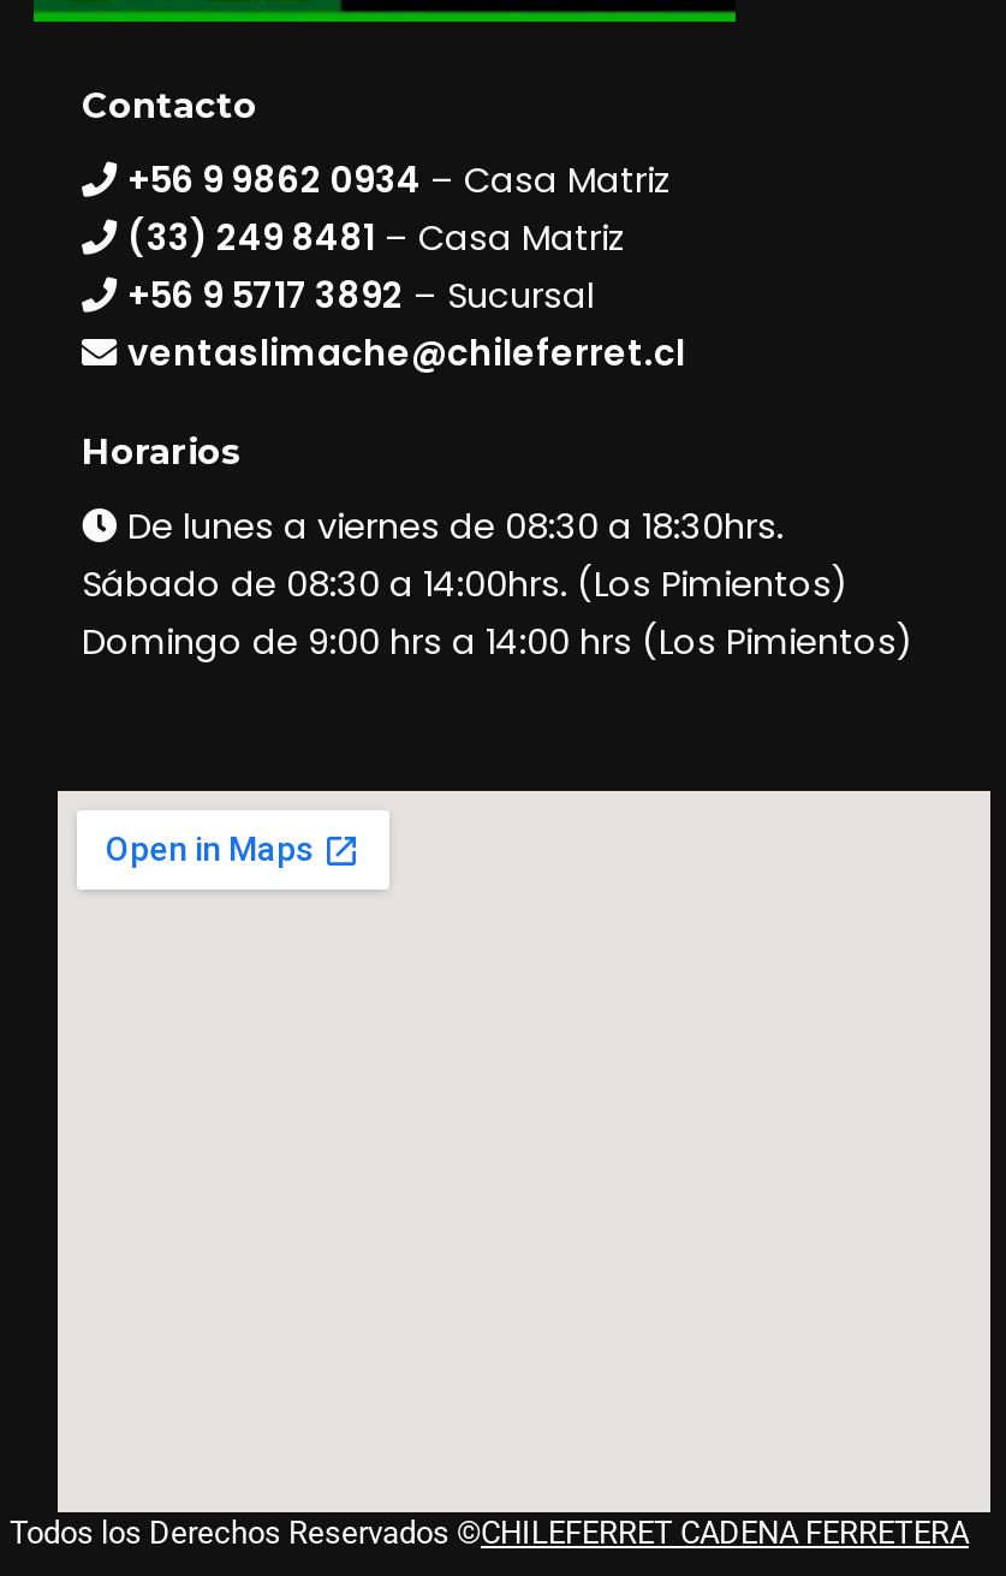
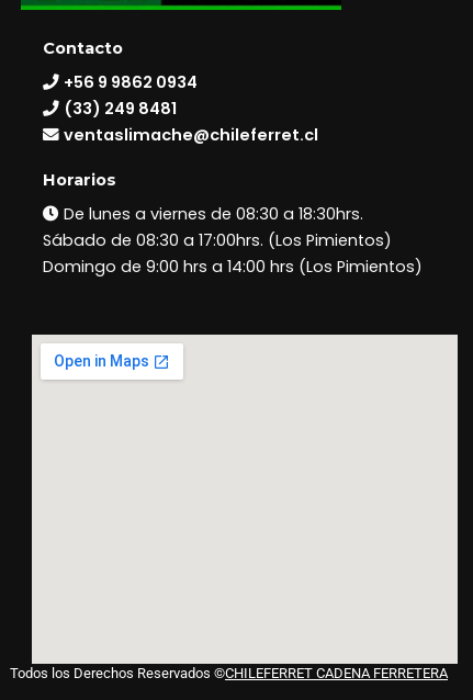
[127,156,671,320] +56 9 9862 0934 – Casa Matriz | (33) 249 8481 – Casa Matriz | +56 9 5717 3892 – Sucursal -> [64,71,198,119] +56 9 9862 0934 | (33) 249 8481
[82,560,849,609] Sábado de 08:30 a 14:00hrs. (Los Pimientos) -> [43,229,392,251] Sábado de 08:30 a 17:00hrs. (Los Pimientos)

